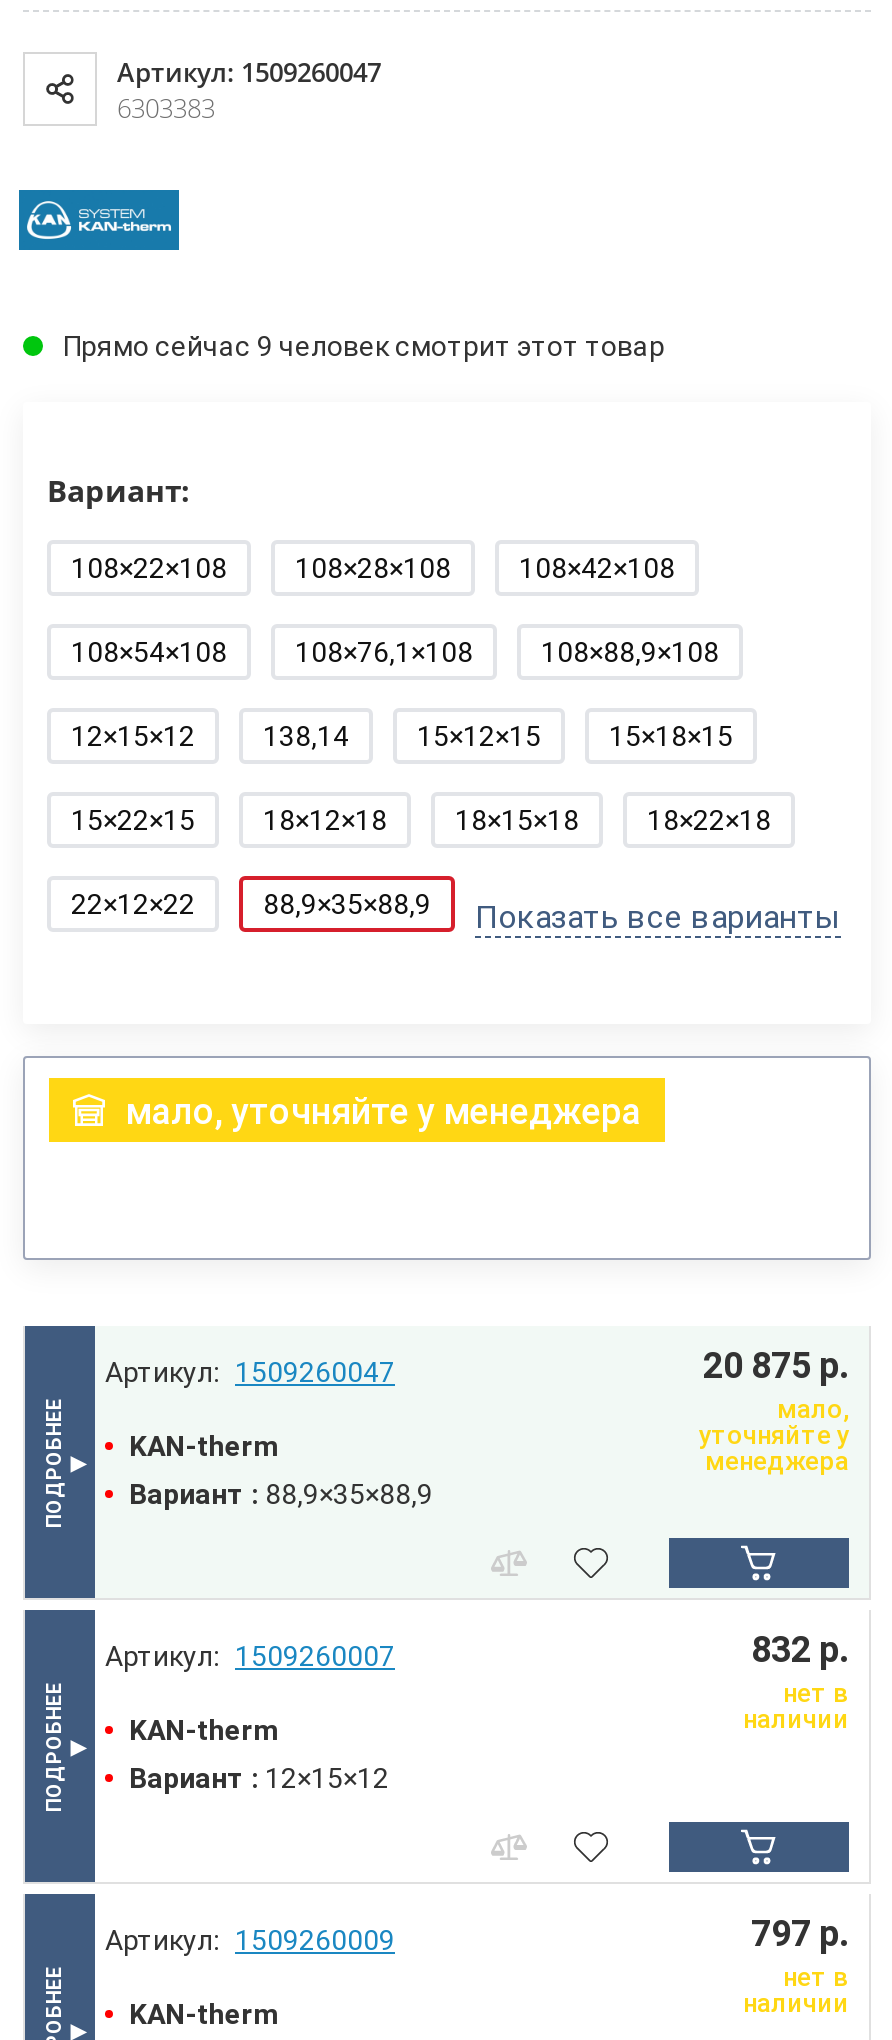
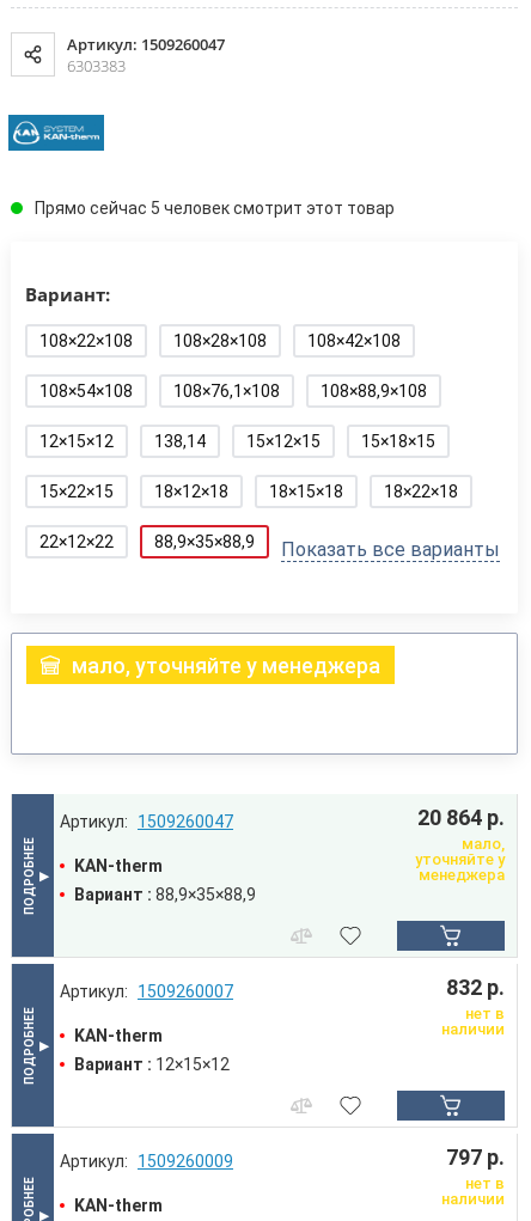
[63,330,665,362] Прямо сейчас 9 человек смотрит этот товар -> [35,199,395,218] Прямо сейчас 5 человек смотрит этот товар
[703,1344,849,1386] 20 875 р. -> [417,805,505,830] 20 864 р.

